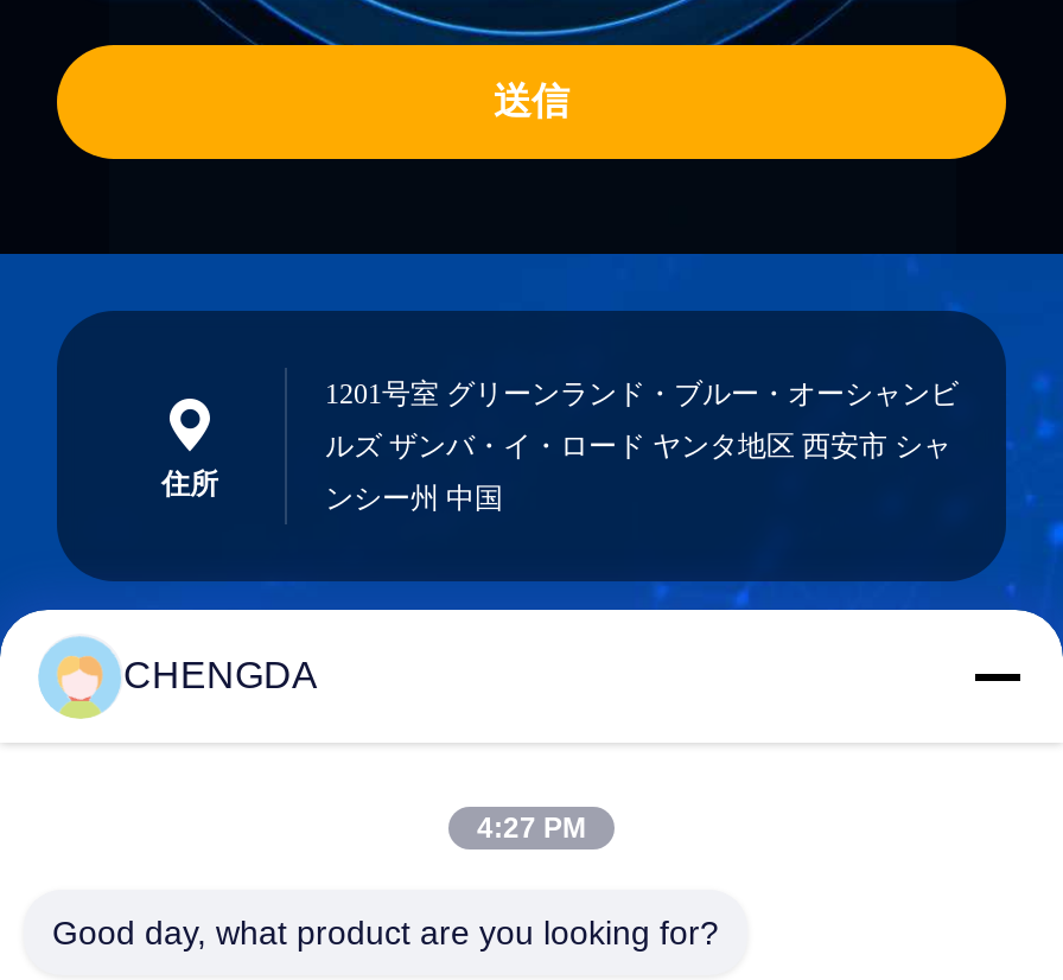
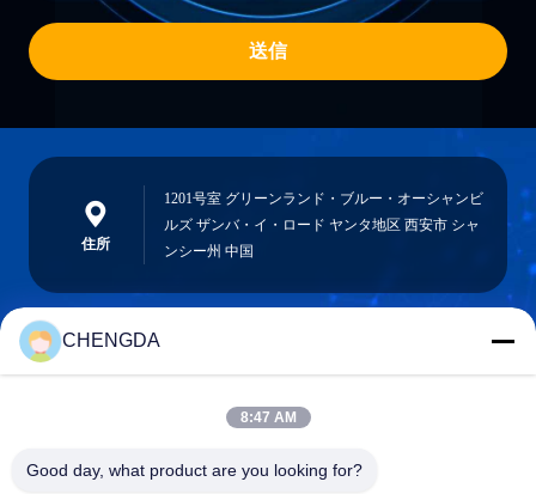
[477,812,586,845] 4:27 PM -> [240,409,296,426] 8:47 AM

